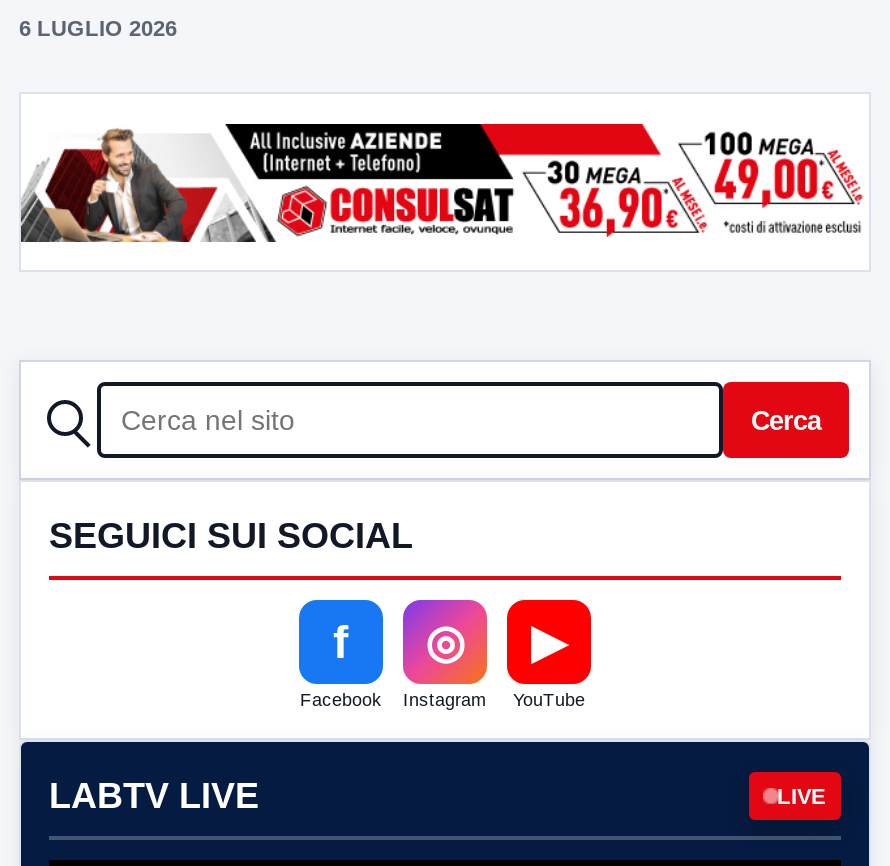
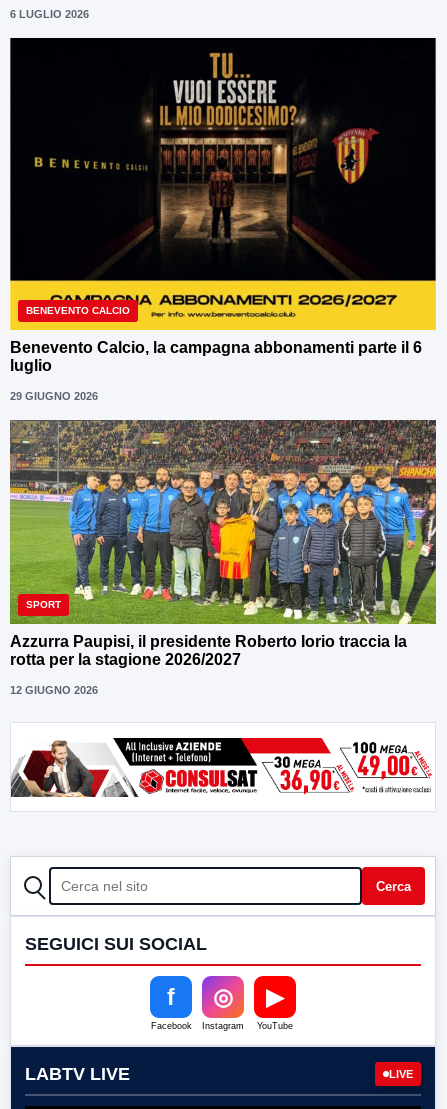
none -> [9,37,437,402] [image] | BENEVENTO CALCIO | Benevento Calcio, la campagna abbonamenti parte il 6 | luglio | 29 GIUGNO 2026
none -> [9,419,437,696] [image] | SPORT | Azzurra Paupisi, il presidente Roberto Iorio traccia la | rotta per la stagione 2026/2027 | 12 GIUGNO 2026

